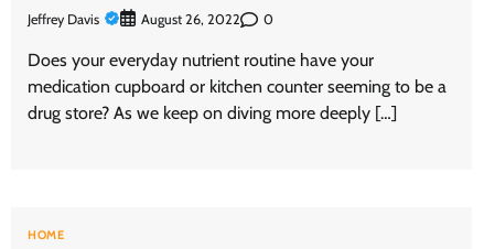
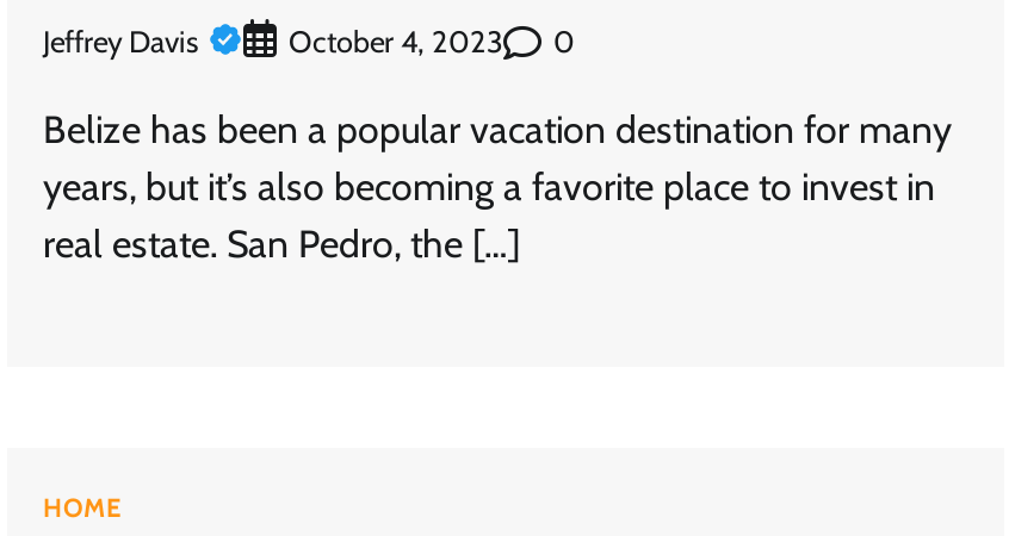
[141,11,240,28] August 26, 2022 -> [289,24,503,60] October 4, 2023
[28,50,447,124] Does your everyday nutrient routine have your | medication cupboard or kitchen counter seeming to be a | drug store? As we keep on diving more deeply […] -> [43,108,952,267] Belize has been a popular vacation destination for many | years, but it’s also becoming a favorite place to invest in | real estate. San Pedro, the […]

